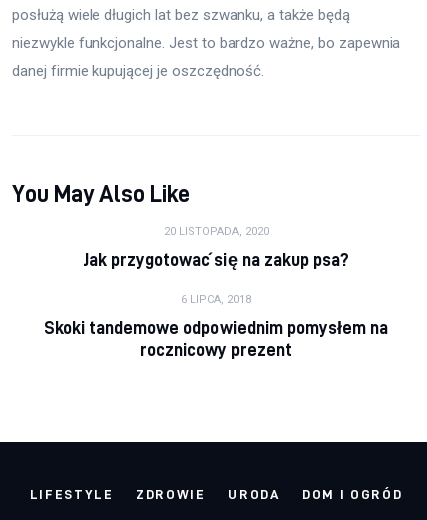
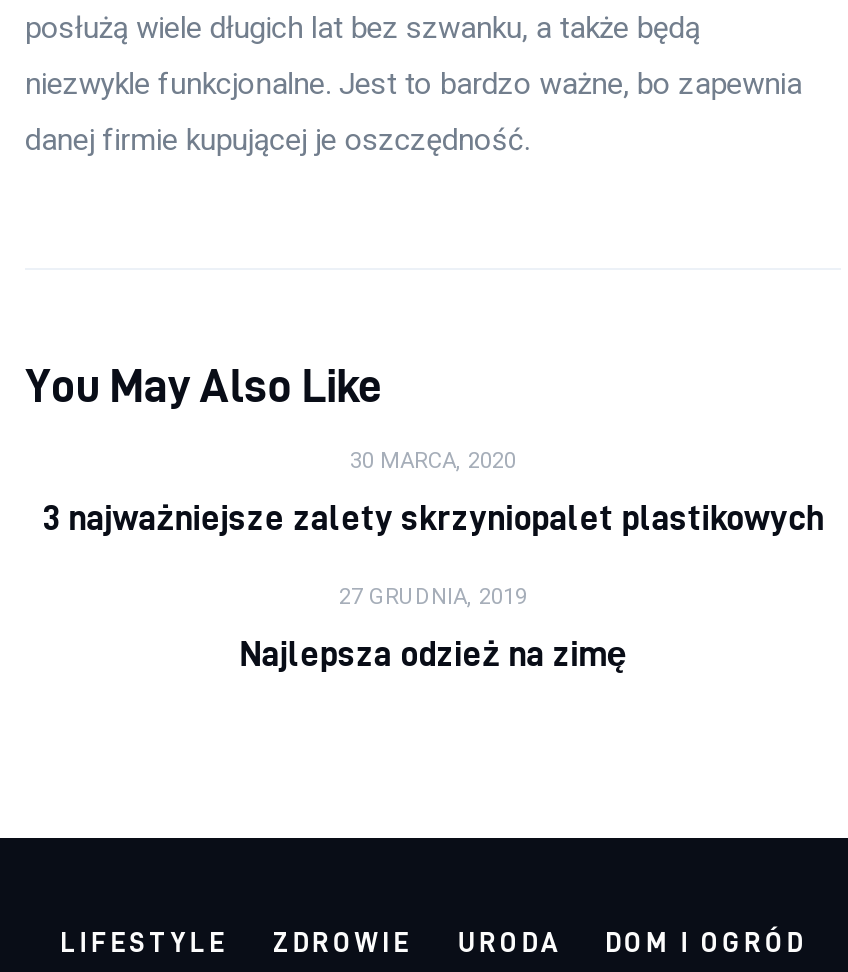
[163,225,268,238] 20 LISTOPADA, 2020 -> [350,447,516,473] 30 MARCA, 2020
[83,250,349,269] Jak przygotować się na zakup psa? -> [42,497,824,535] 3 najważniejsze zalety skrzyniopalet plastikowych
[181,293,251,306] 6 LIPCA, 2018 -> [339,584,527,610] 27 GRUDNIA, 2019
[44,318,388,359] Skoki tandemowe odpowiednim pomysłem na | rocznicowy prezent -> [240,634,626,672] Najlepsza odzież na zimę

